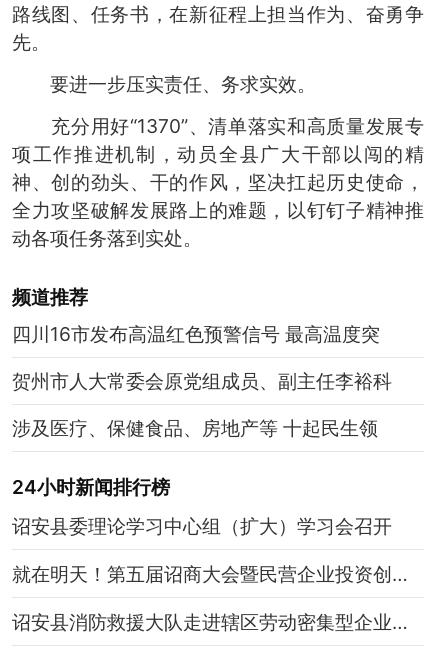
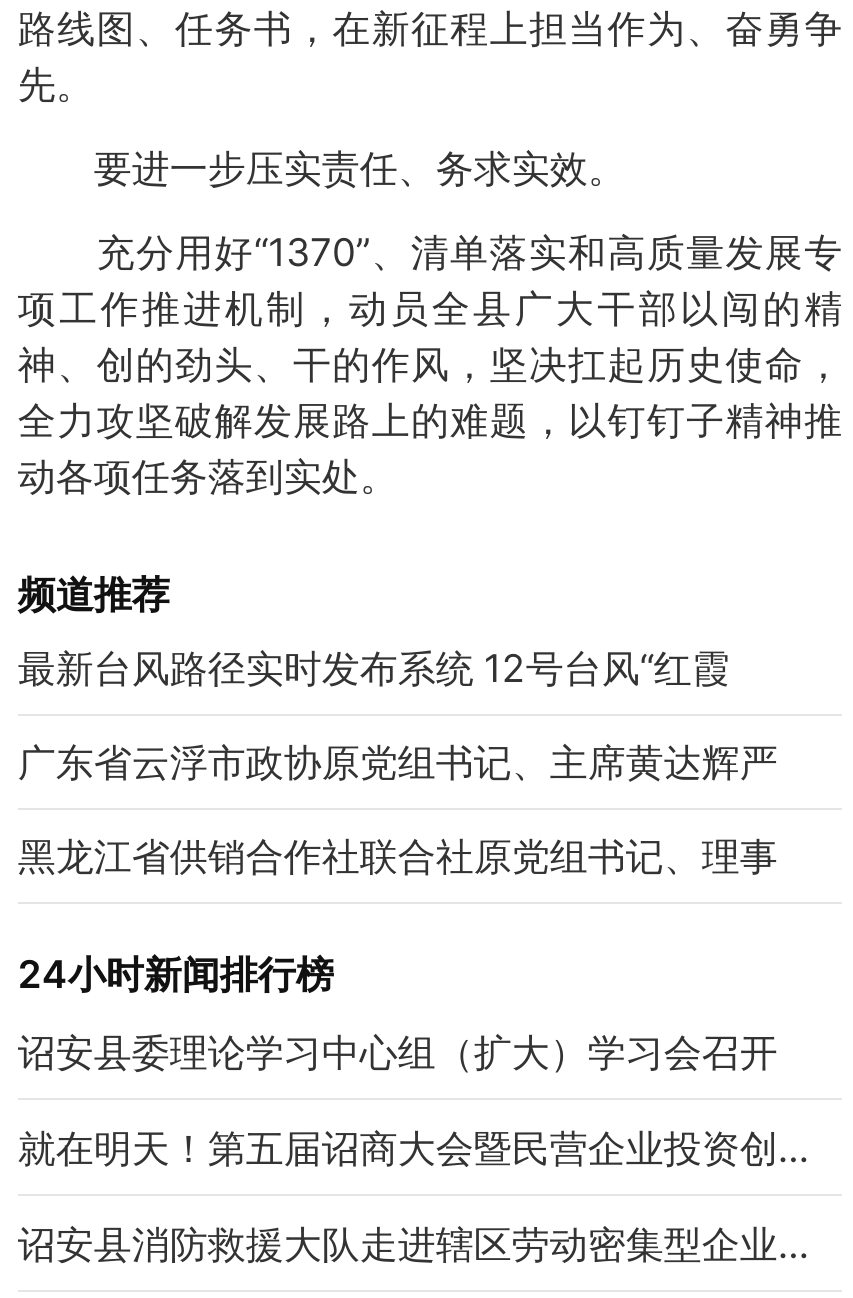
[12,322,380,346] 四川16市发布高温红色预警信号 最高温度突 -> [18,644,730,692] 最新台风路径实时发布系统 12号台风“红霞
[12,369,392,393] 贺州市人大常委会原党组成员、副主任李裕科 -> [18,738,778,786] 广东省云浮市政协原党组书记、主席黄达辉严
[12,416,378,440] 涉及医疗、保健食品、房地产等 十起民生领 -> [18,831,778,879] 黑龙江省供销合作社联合社原党组书记、理事

